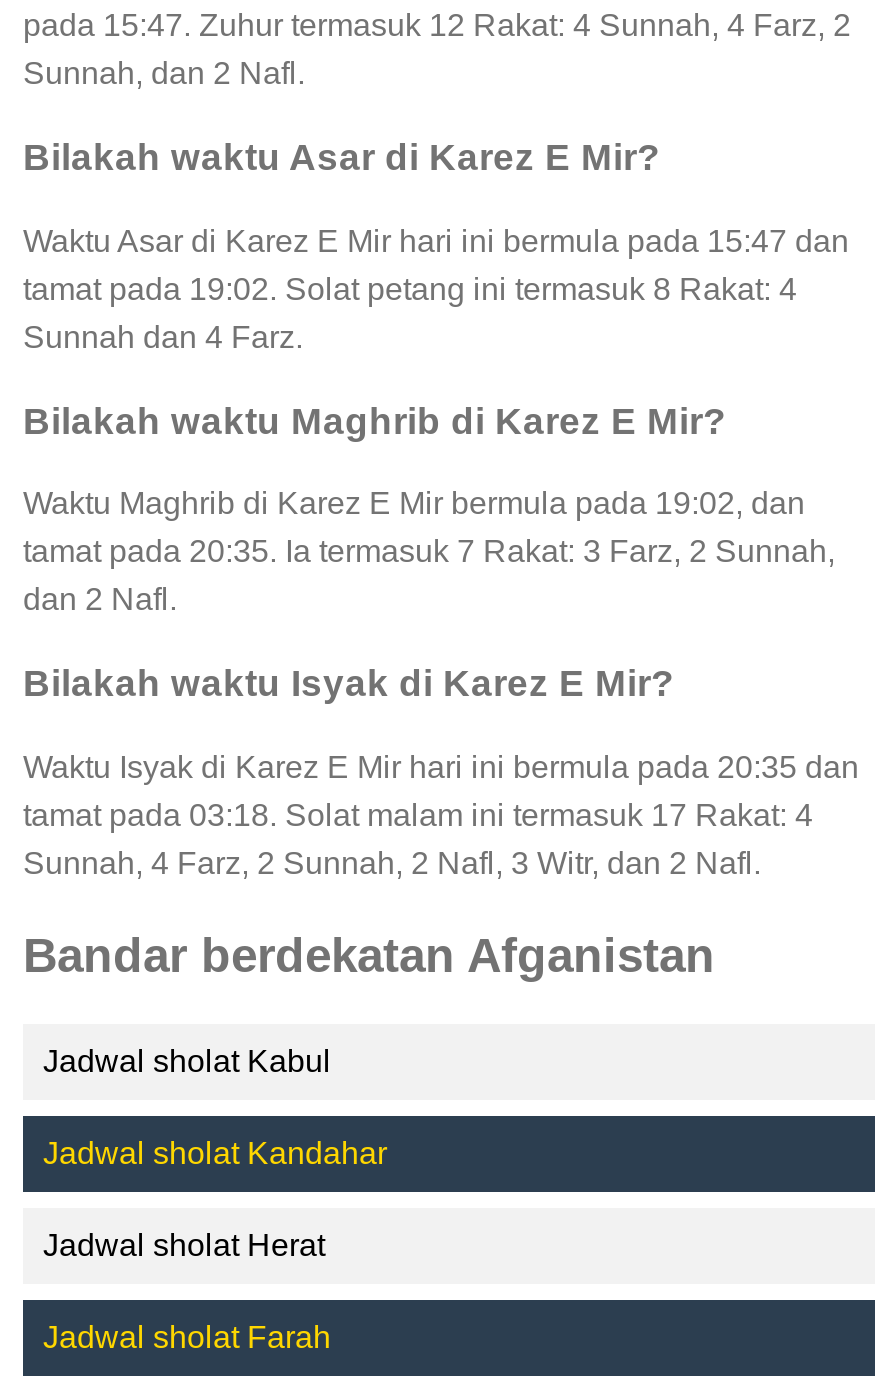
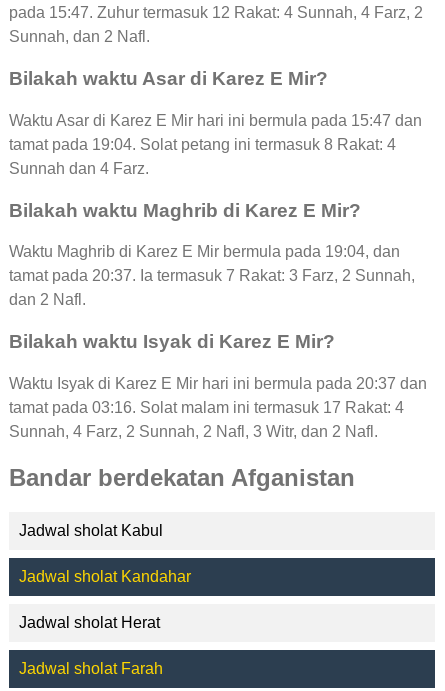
[23,272,797,306] tamat pada 19:02. Solat petang ini termasuk 8 Rakat: 4 -> [9,136,396,153] tamat pada 19:04. Solat petang ini termasuk 8 Rakat: 4
[23,487,805,521] Waktu Maghrib di Karez E Mir bermula pada 19:02, dan -> [9,243,400,260] Waktu Maghrib di Karez E Mir bermula pada 19:04, dan
[23,535,835,569] tamat pada 20:35. Ia termasuk 7 Rakat: 3 Farz, 2 Sunnah, -> [9,267,415,284] tamat pada 20:37. Ia termasuk 7 Rakat: 3 Farz, 2 Sunnah,
[23,750,859,784] Waktu Isyak di Karez E Mir hari ini bermula pada 20:35 dan -> [9,375,427,392] Waktu Isyak di Karez E Mir hari ini bermula pada 20:37 dan
[23,798,813,832] tamat pada 03:18. Solat malam ini termasuk 17 Rakat: 4 -> [9,399,404,416] tamat pada 03:16. Solat malam ini termasuk 17 Rakat: 4

